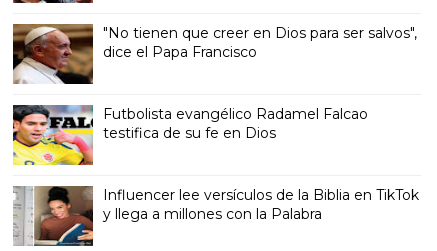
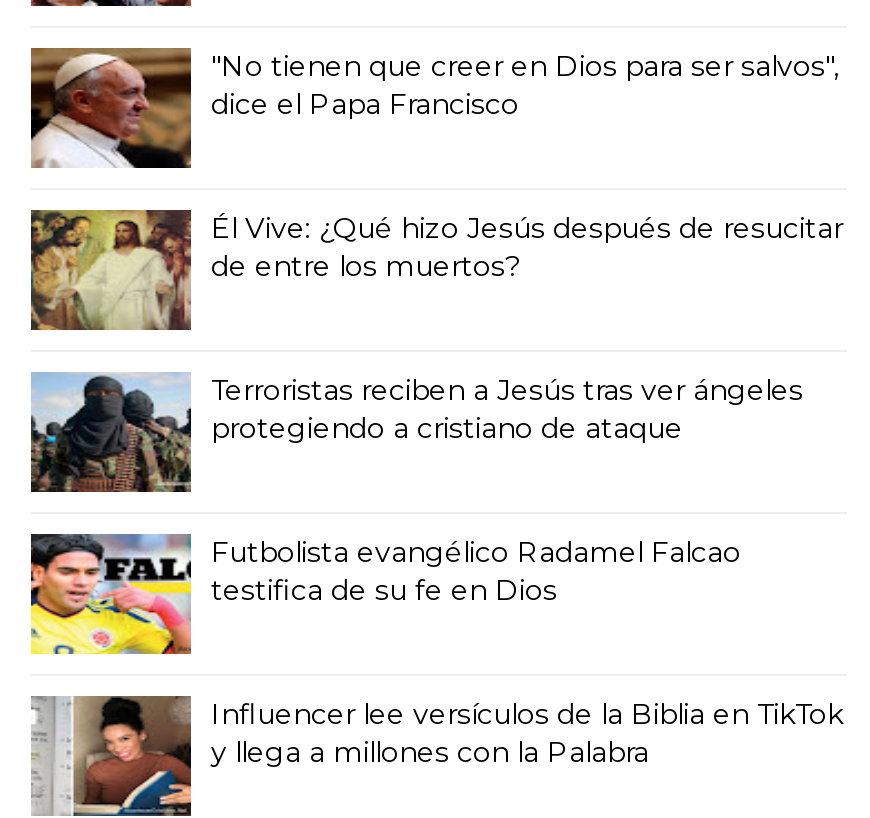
none -> [31,208,843,446] [image] | Él Vive: ¿Qué hizo Jesús después de resucitar | de entre los muertos? | Terroristas reciben a Jesús tras ver ángeles | protegiendo a cristiano de ataque
none -> [31,372,191,492] [image]

